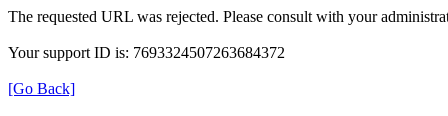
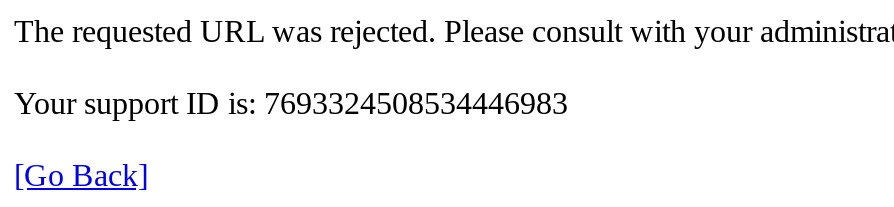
[8,44,285,61] Your support ID is: 7693324507263684372 -> [14,86,568,120] Your support ID is: 7693324508534446983

